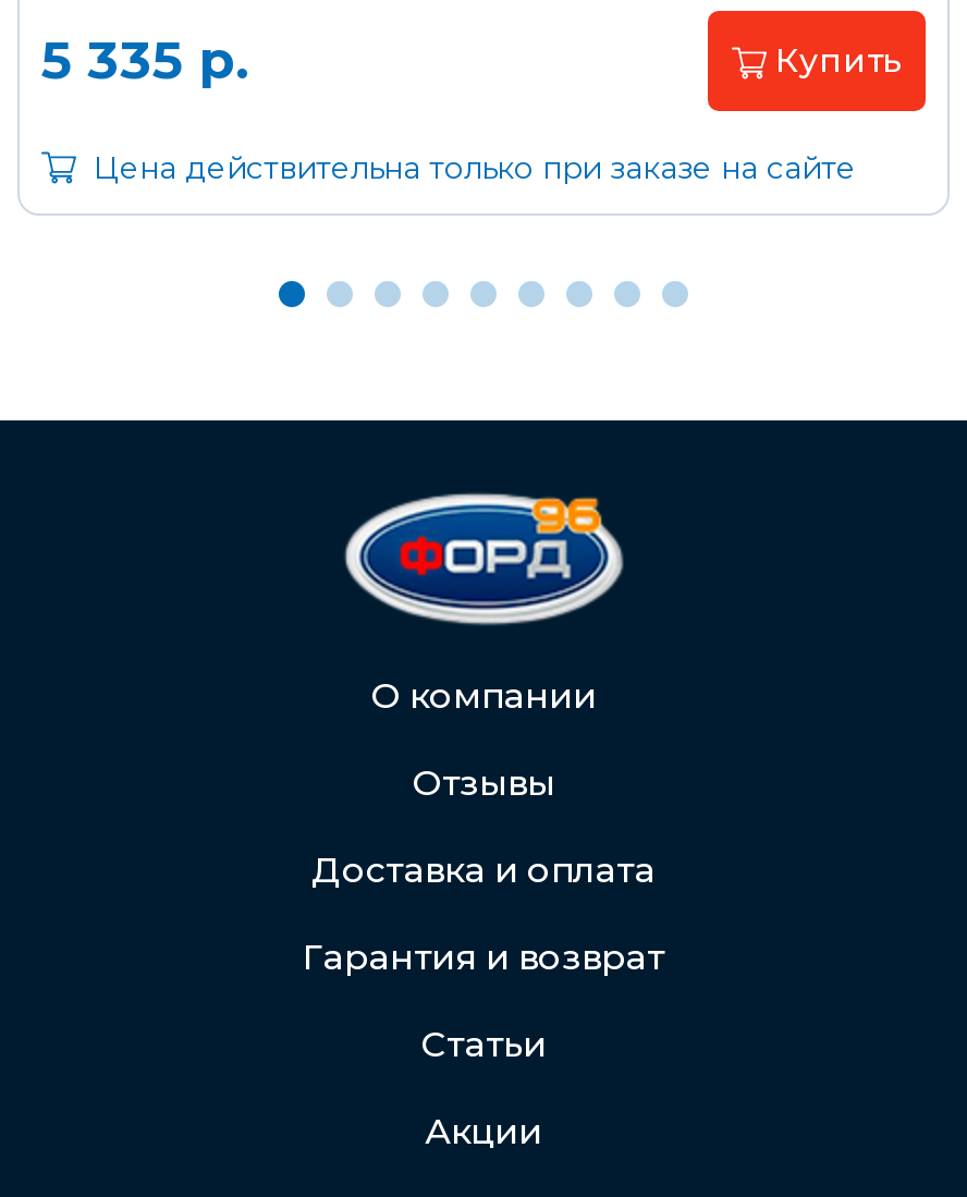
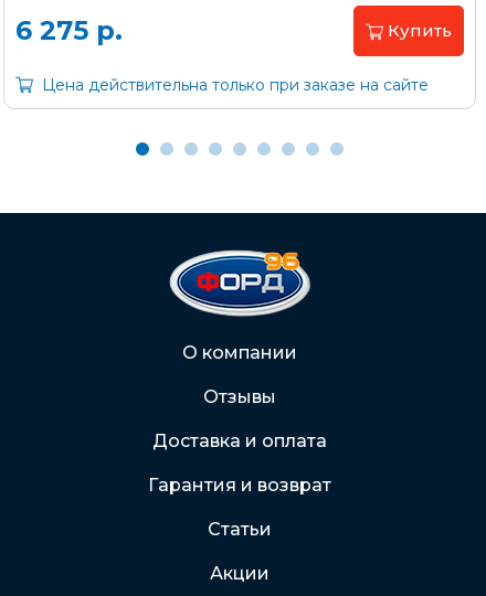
[41,29,250,92] 5 335 р. -> [15,15,123,47] 6 275 р.

